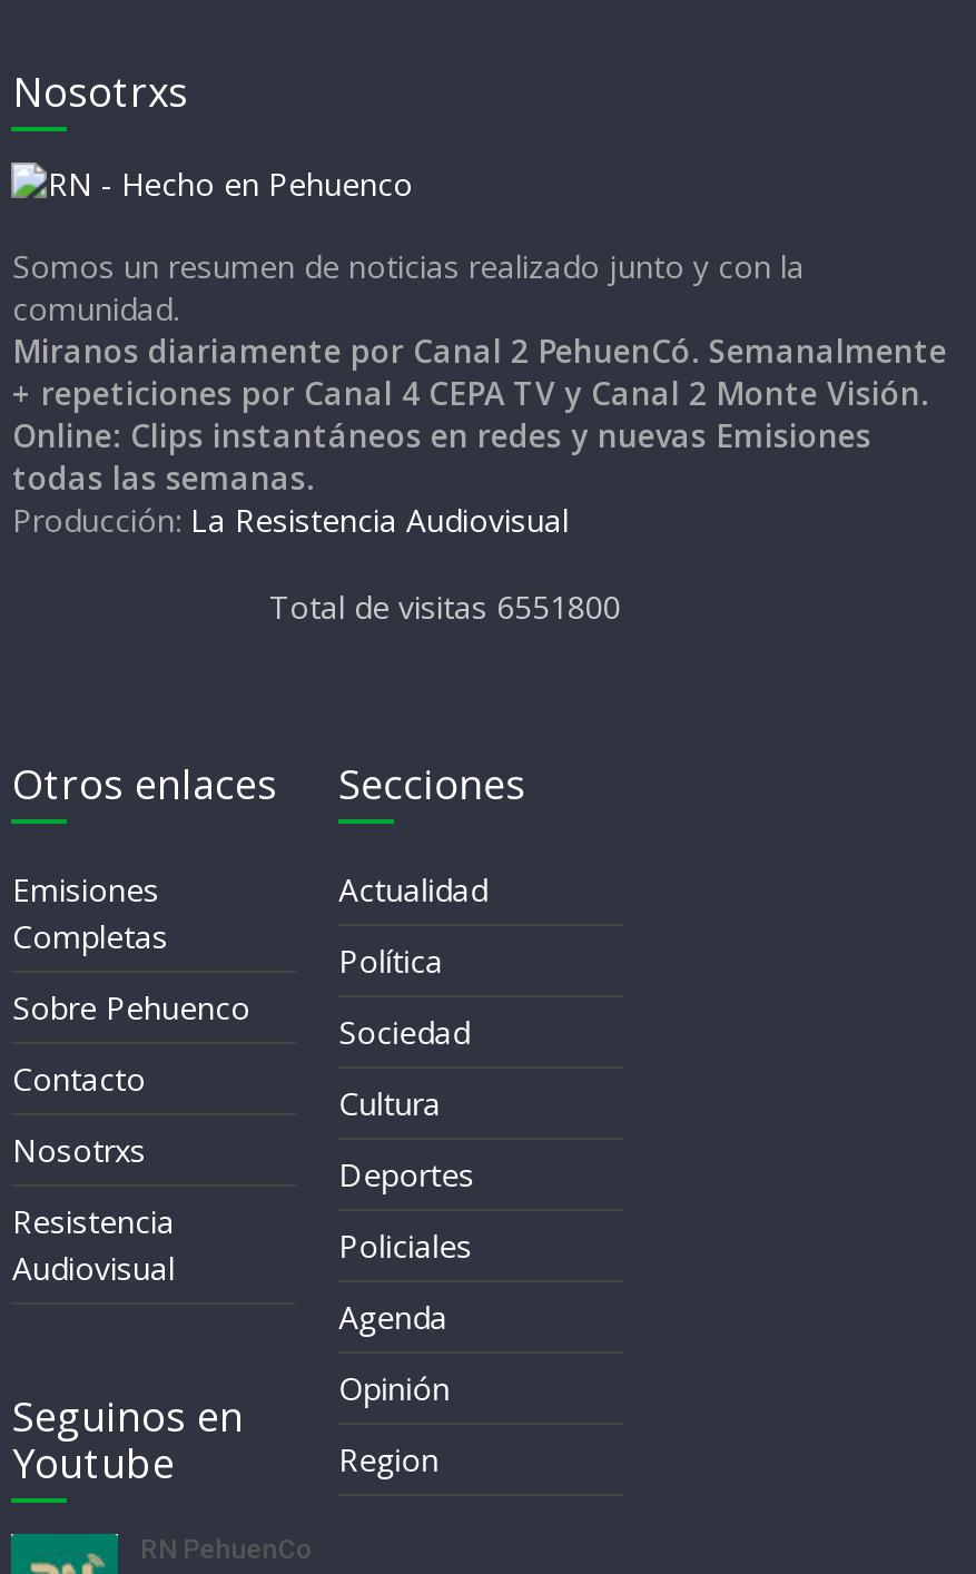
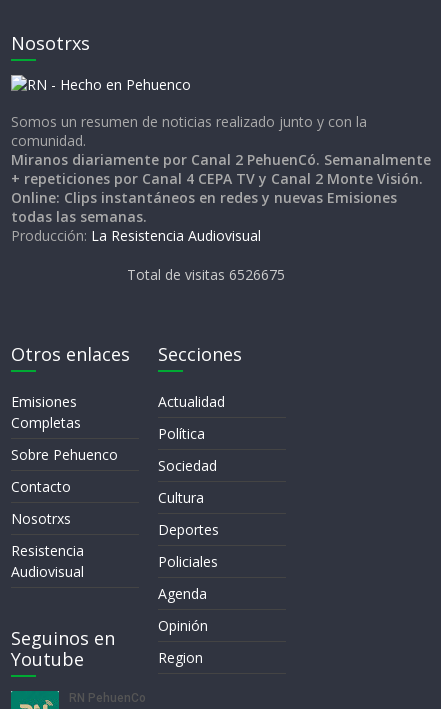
[269,585,621,627] Total de visitas 6551800 -> [127,265,285,284] Total de visitas 6526675

